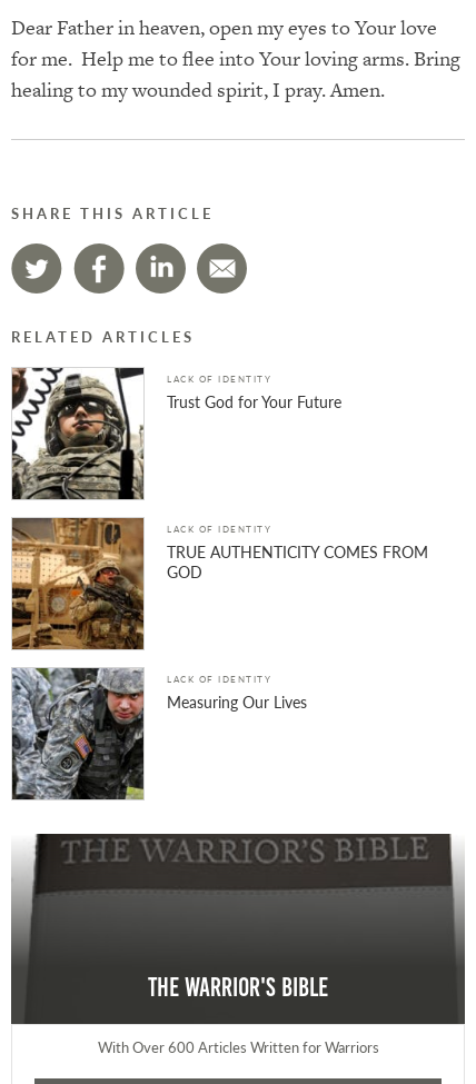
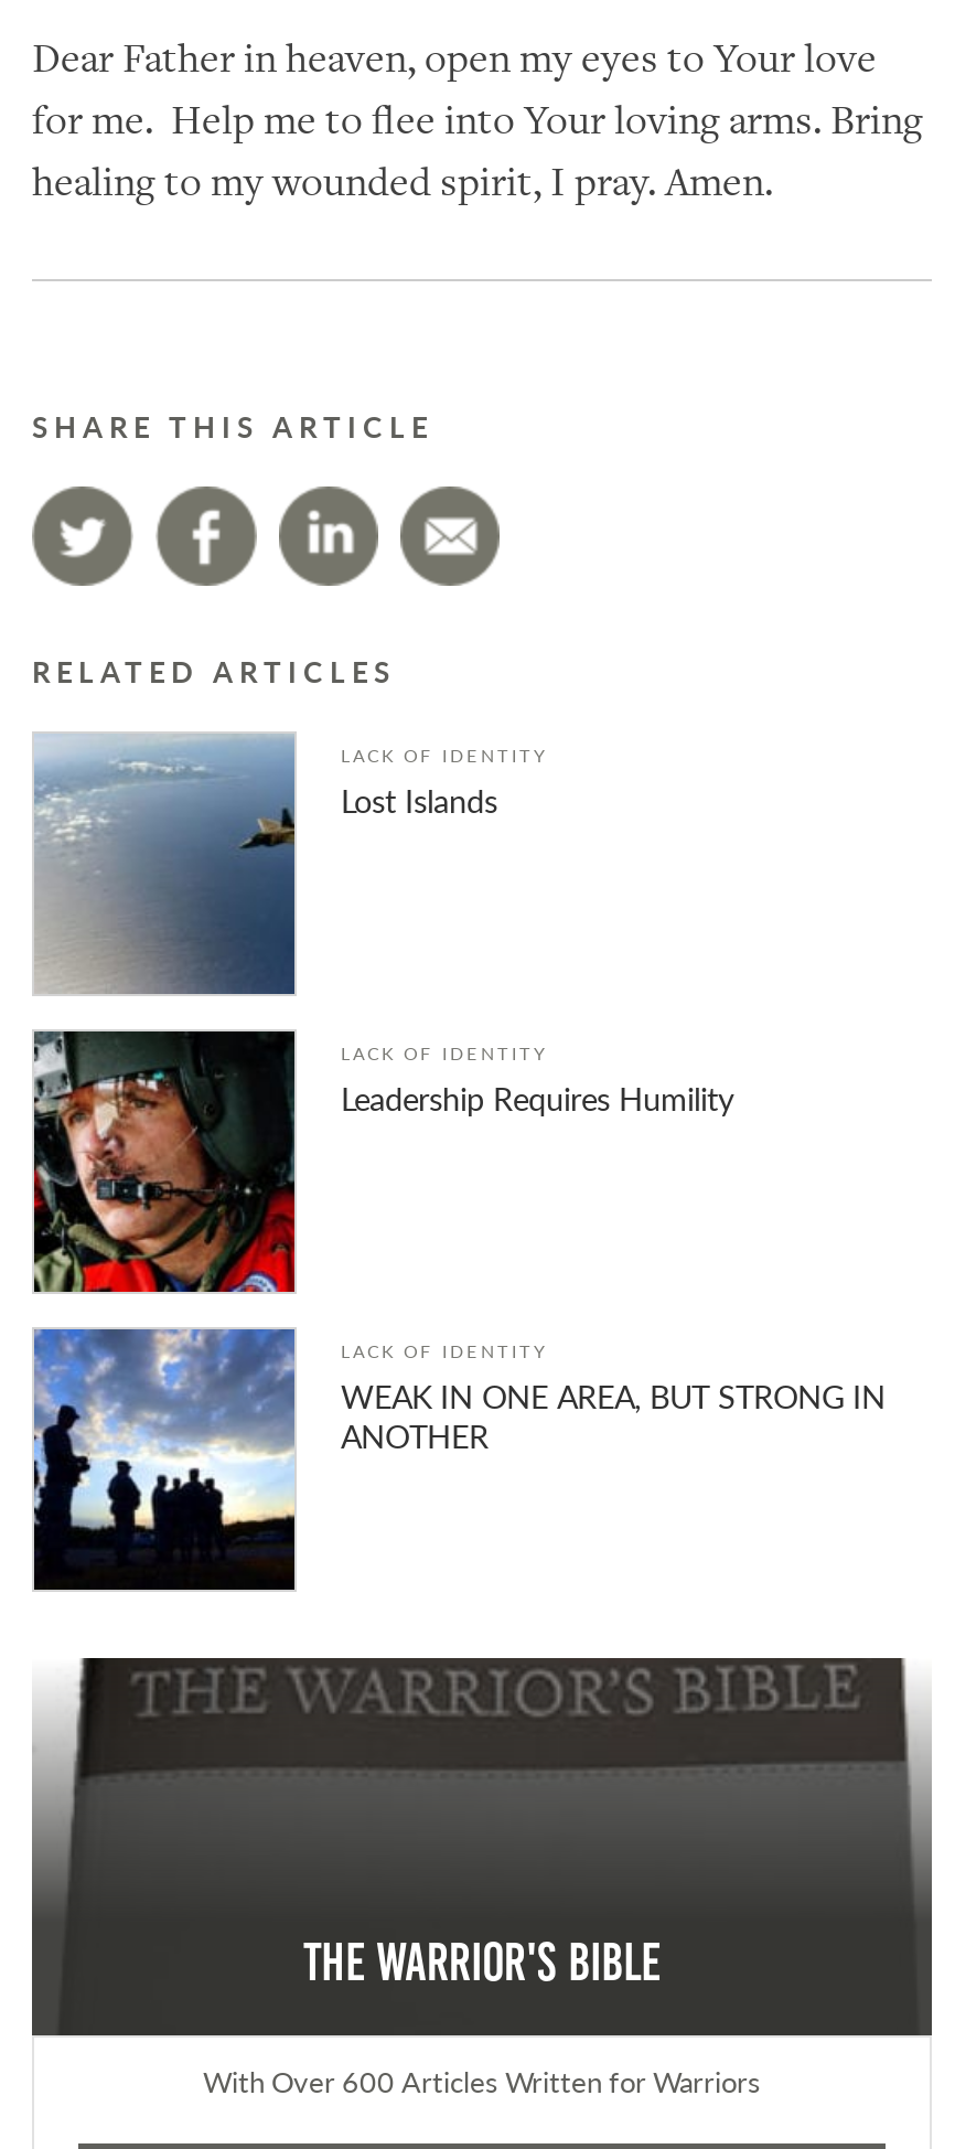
[11,367,341,500] [image] | Trust God for Your Future -> [32,734,497,996] [image] | Lost Islands
[11,517,428,650] [image] | TRUE AUTHENTICITY COMES FROM | GOD -> [32,1029,733,1294] [image] | Leadership Requires Humility
[11,667,307,800] [image] | Measuring Our Lives -> [32,1327,886,1590] [image] | WEAK IN ONE AREA, BUT STRONG IN | ANOTHER

